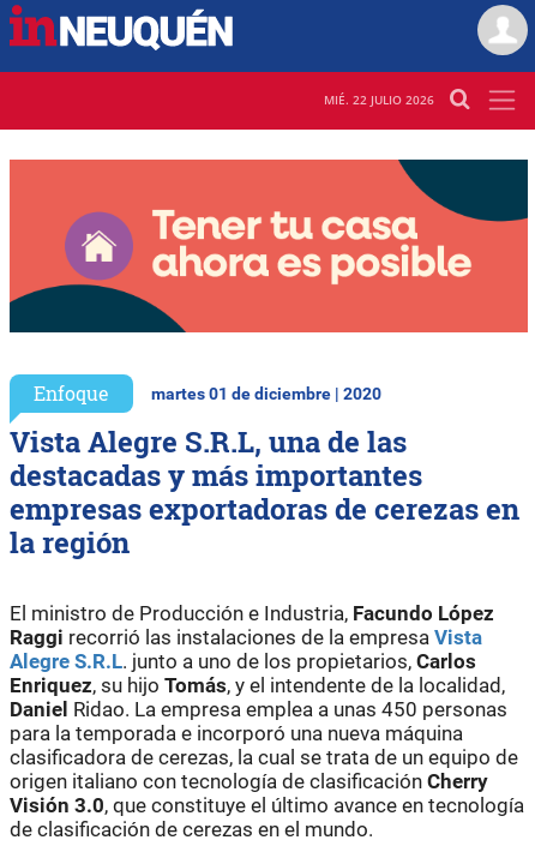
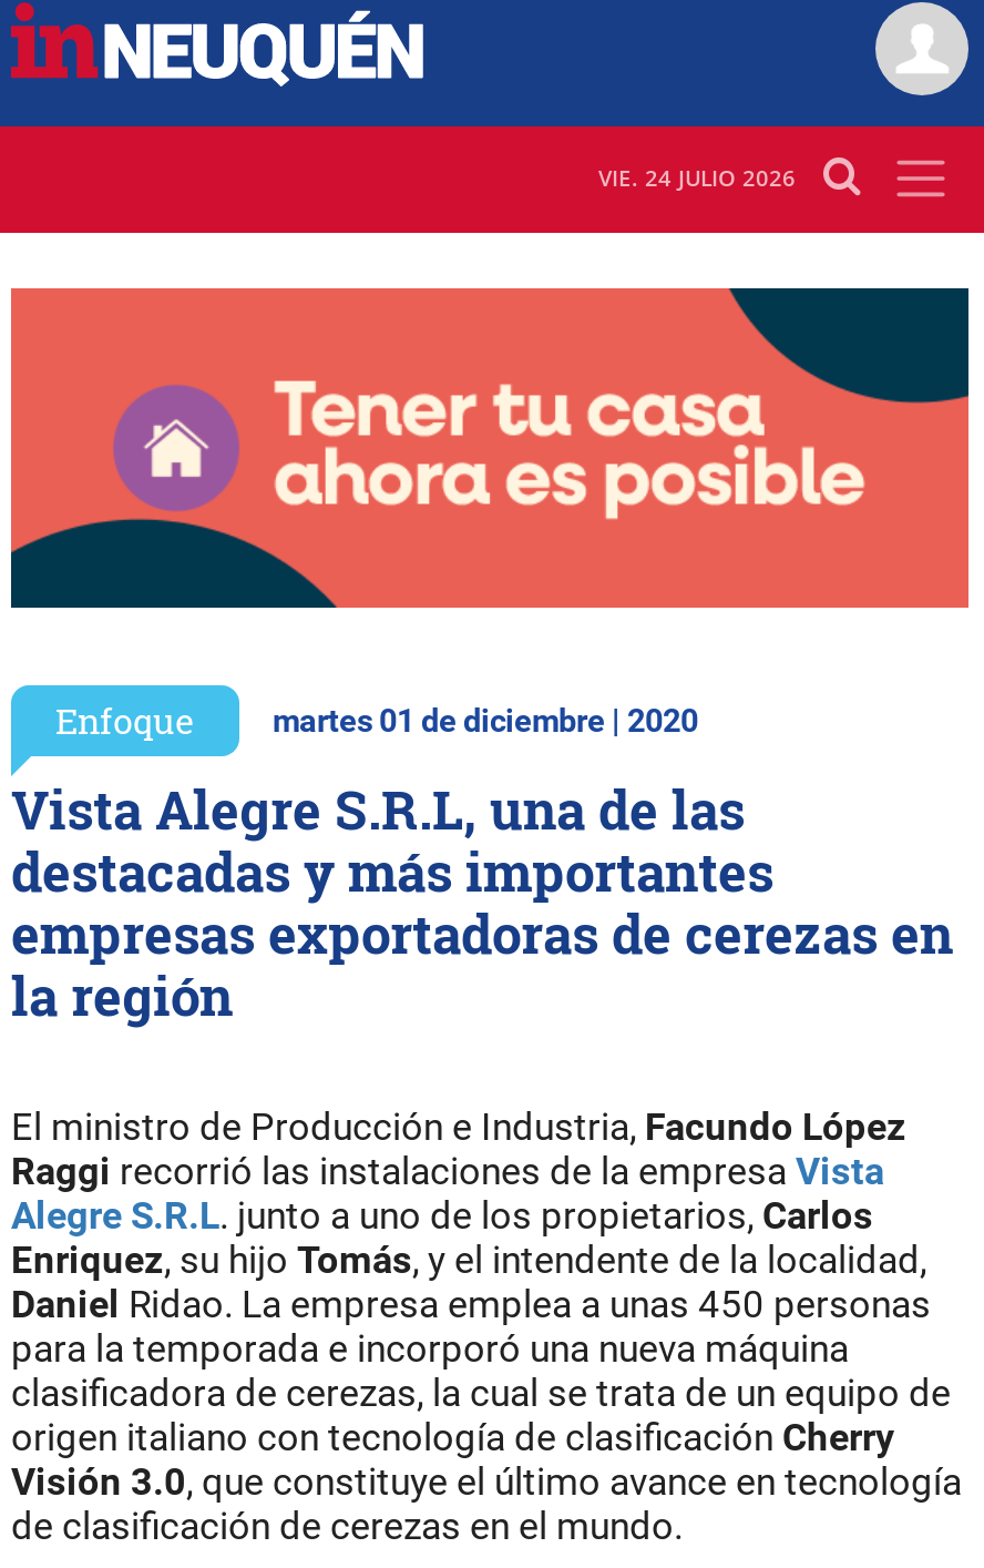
[324,92,434,108] MIÉ. 22 JULIO 2026 -> [598,163,796,194] VIE. 24 JULIO 2026

